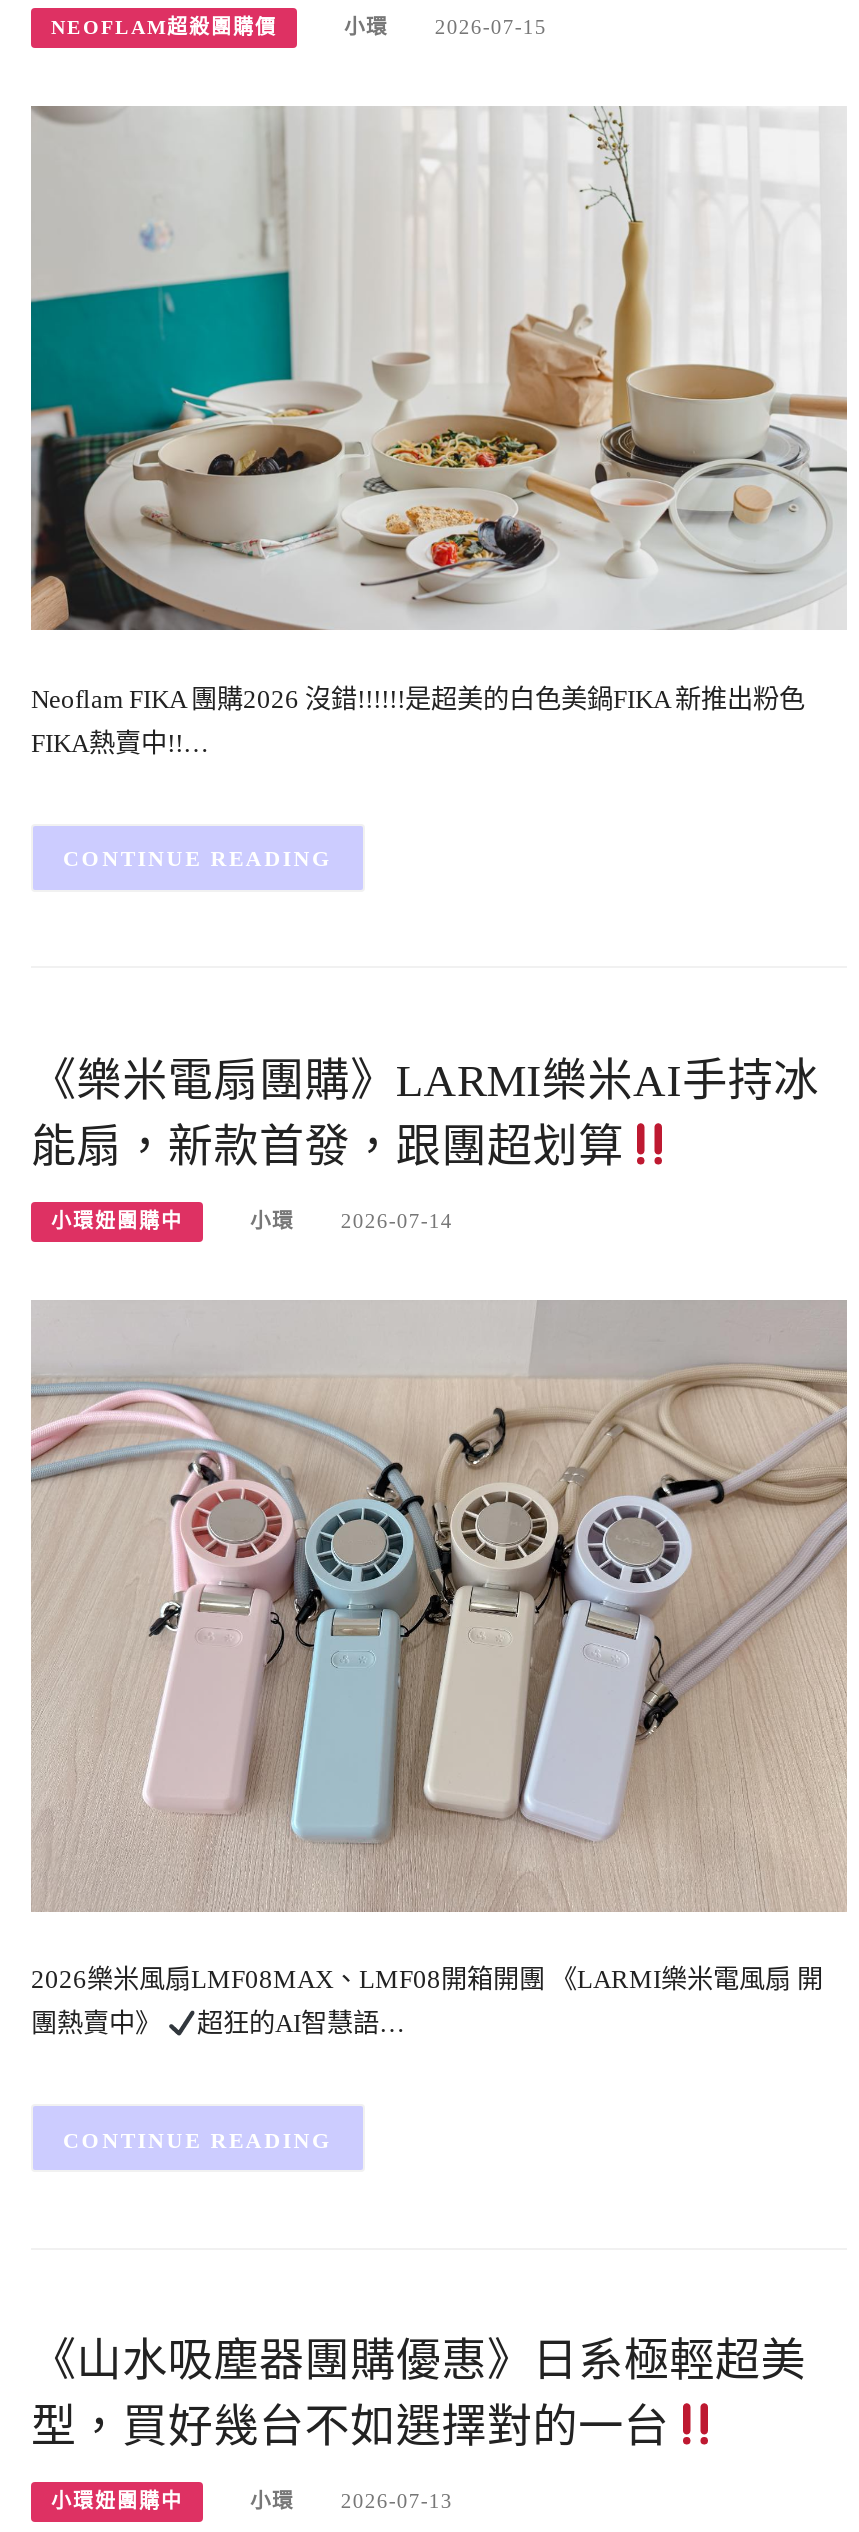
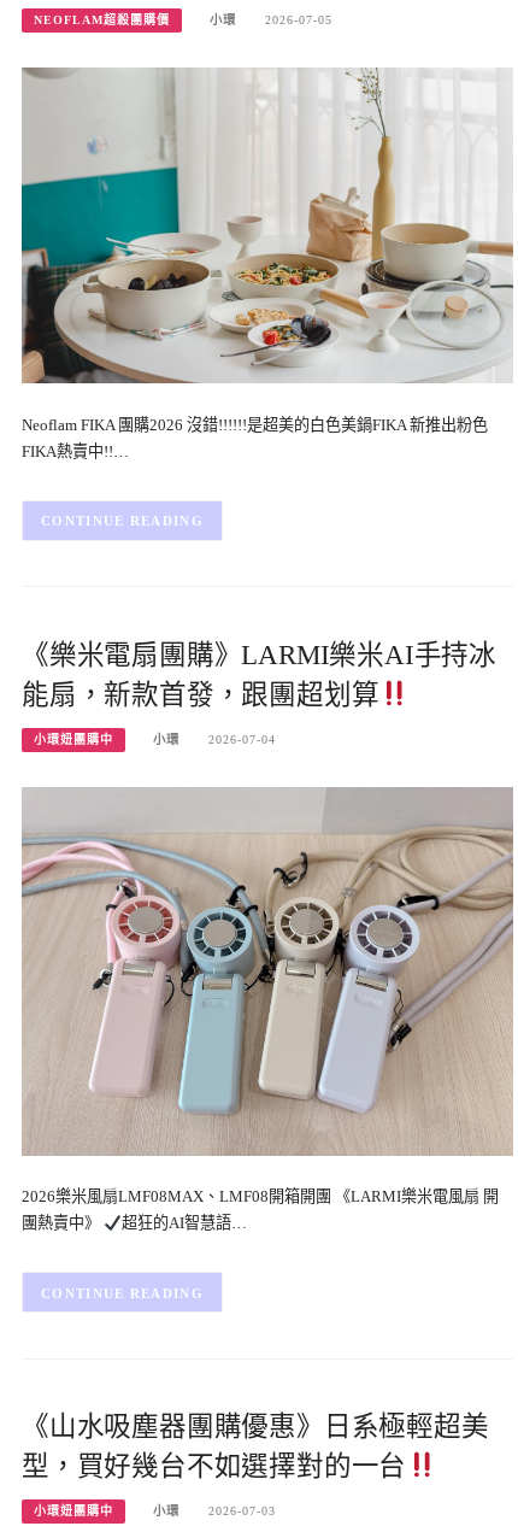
[435,17,547,39] 2026-07-15 -> [265,14,332,27] 2026-07-05
[341,1210,453,1232] 2026-07-14 -> [208,733,276,746] 2026-07-04
[341,2491,453,2513] 2026-07-13 -> [208,1505,276,1518] 2026-07-03

